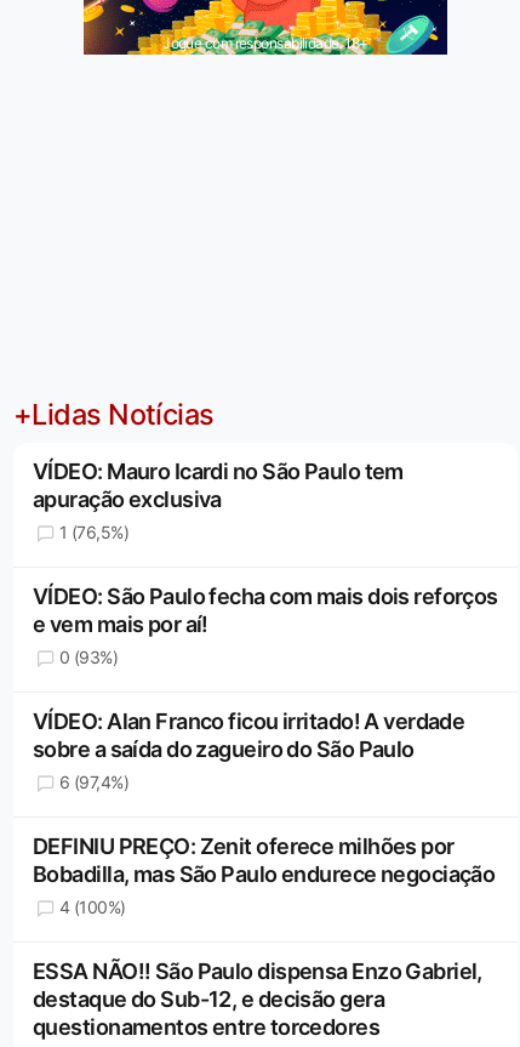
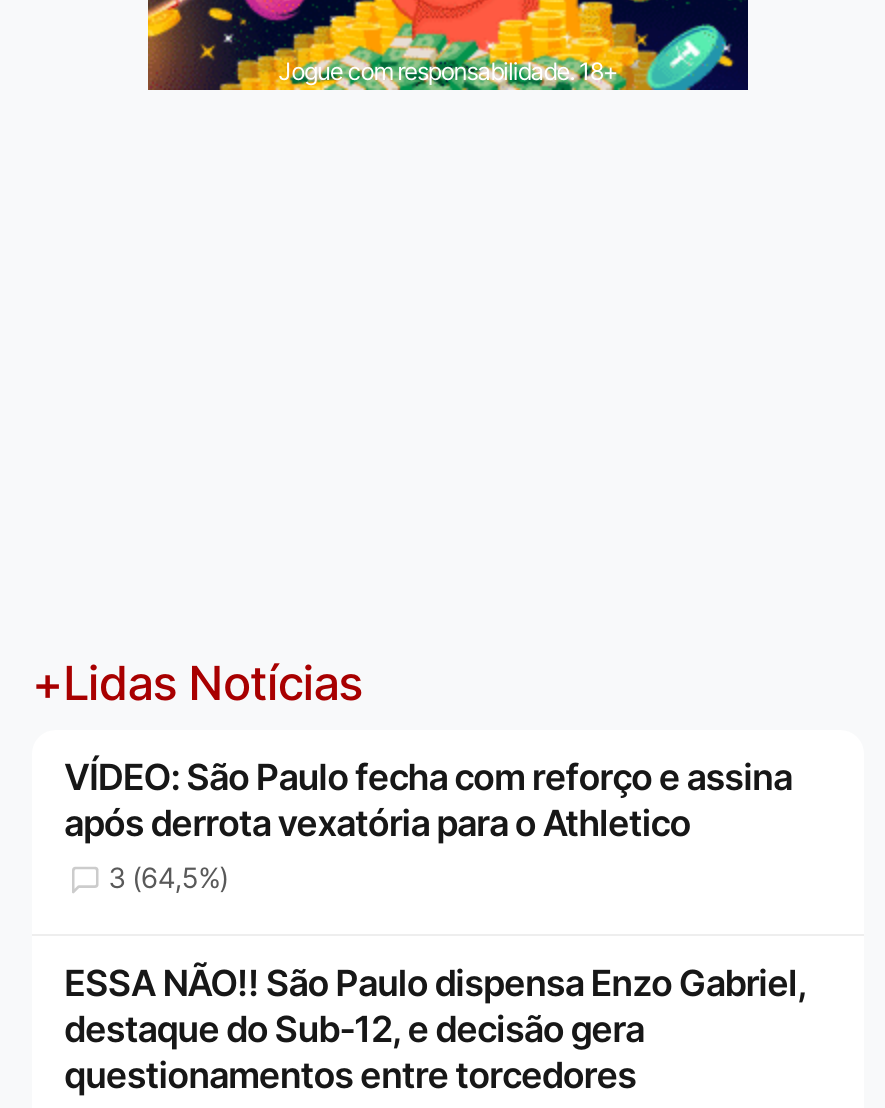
[33,459,498,917] VÍDEO: Mauro Icardi no São Paulo tem | apuração exclusiva | 1 (76,5%) | VÍDEO: São Paulo fecha com mais dois reforços | e vem mais por aí! | 0 (93%) | VÍDEO: Alan Franco ficou irritado! A verdade | sobre a saída do zagueiro do São Paulo | 6 (97,4%) | DEFINIU PREÇO: Zenit oferece milhões por | Bobadilla, mas São Paulo endurece negociação | 4 (100%) -> [64,756,792,894] VÍDEO: São Paulo fecha com reforço e assina | após derrota vexatória para o Athletico | 3 (64,5%)

